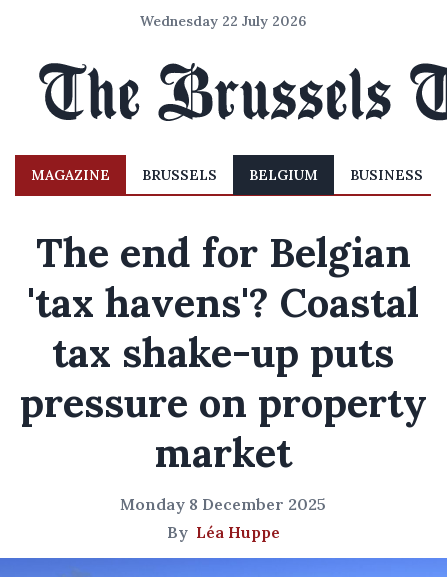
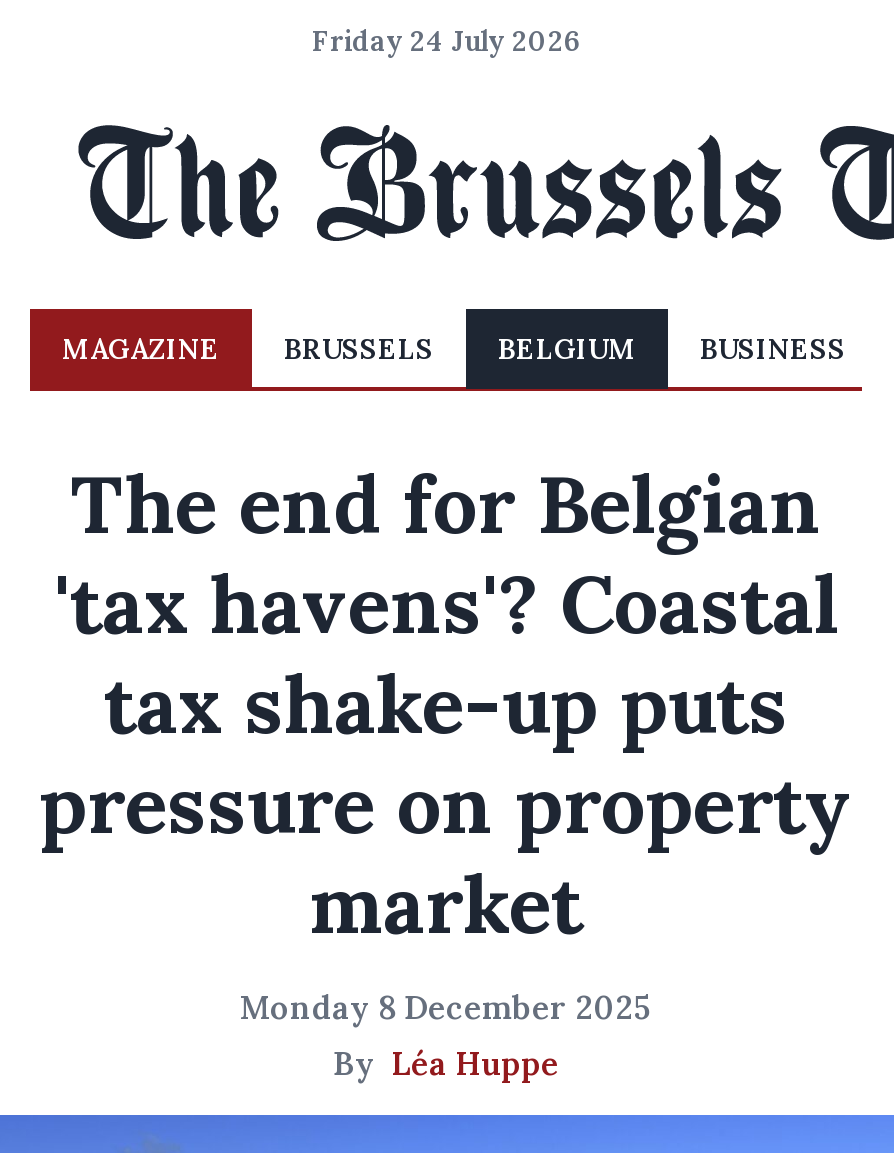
[140,12,306,30] Wednesday 22 July 2026 -> [312,23,580,59] Friday 24 July 2026

